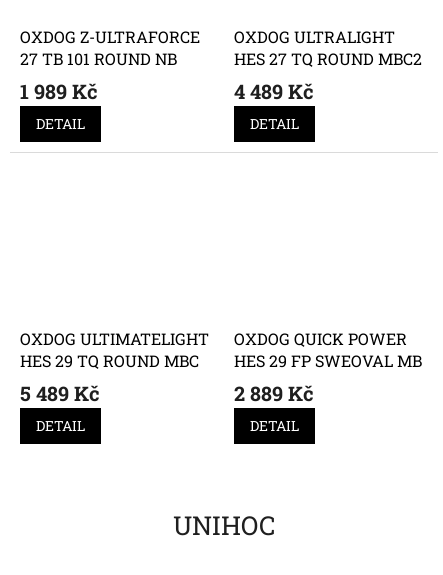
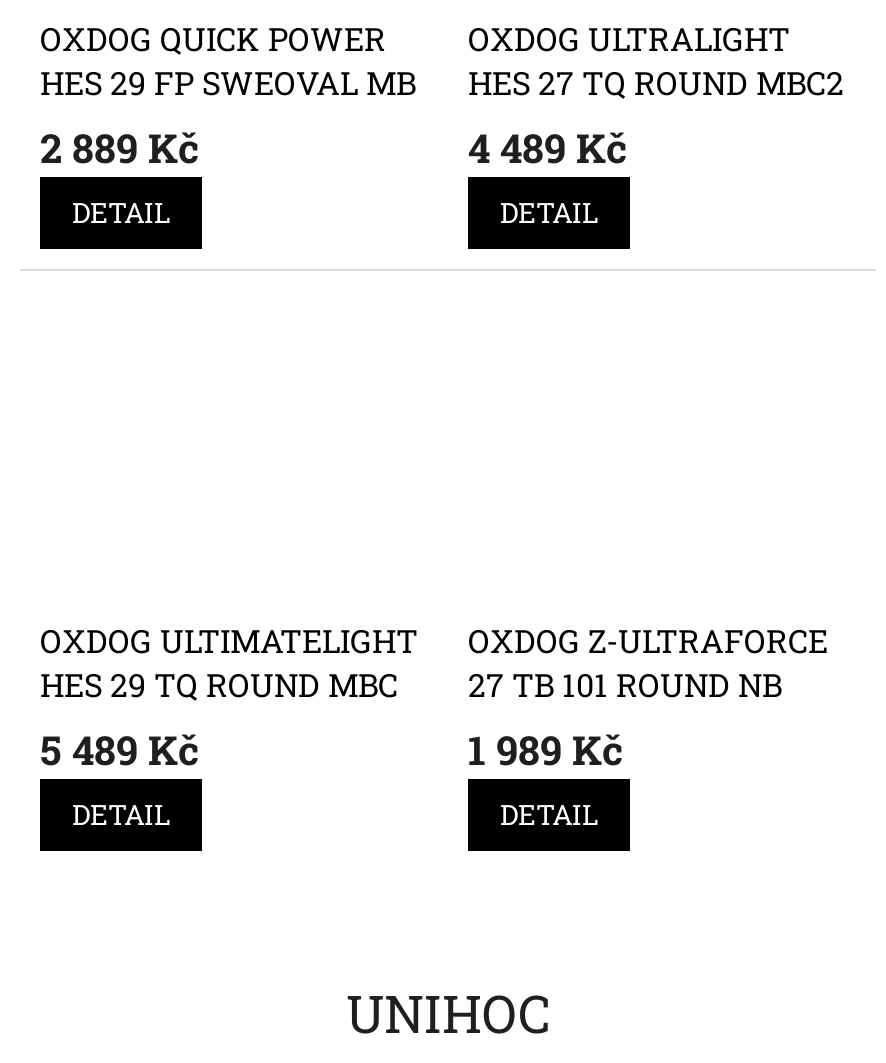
moved [20,26,200,104] -> [468,620,828,776]: OXDOG Z-ULTRAFORCE | 27 TB 101 ROUND NB | 1 989 Kč
moved [234,328,422,406] -> [40,16,416,172]: OXDOG QUICK POWER | HES 29 FP SWEOVAL MB | 2 889 Kč

